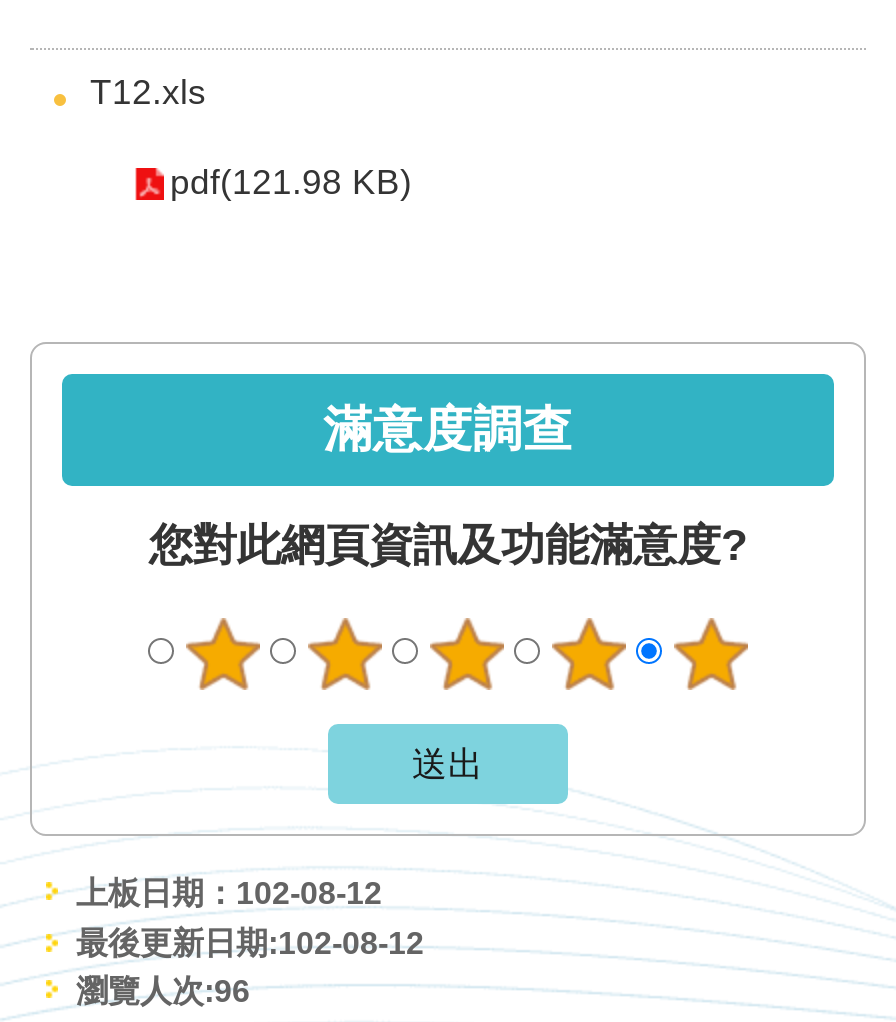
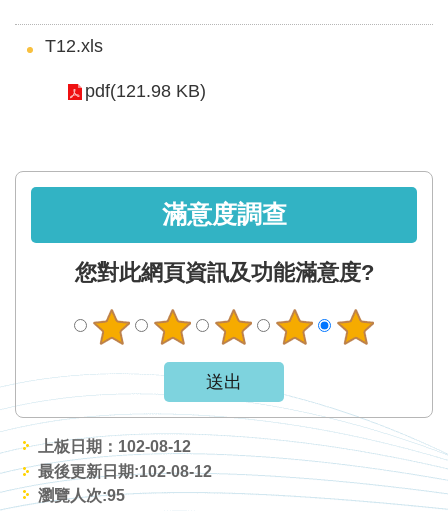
[76,974,250,1008] 瀏覽人次:96 -> [38,487,125,504] 瀏覽人次:95

